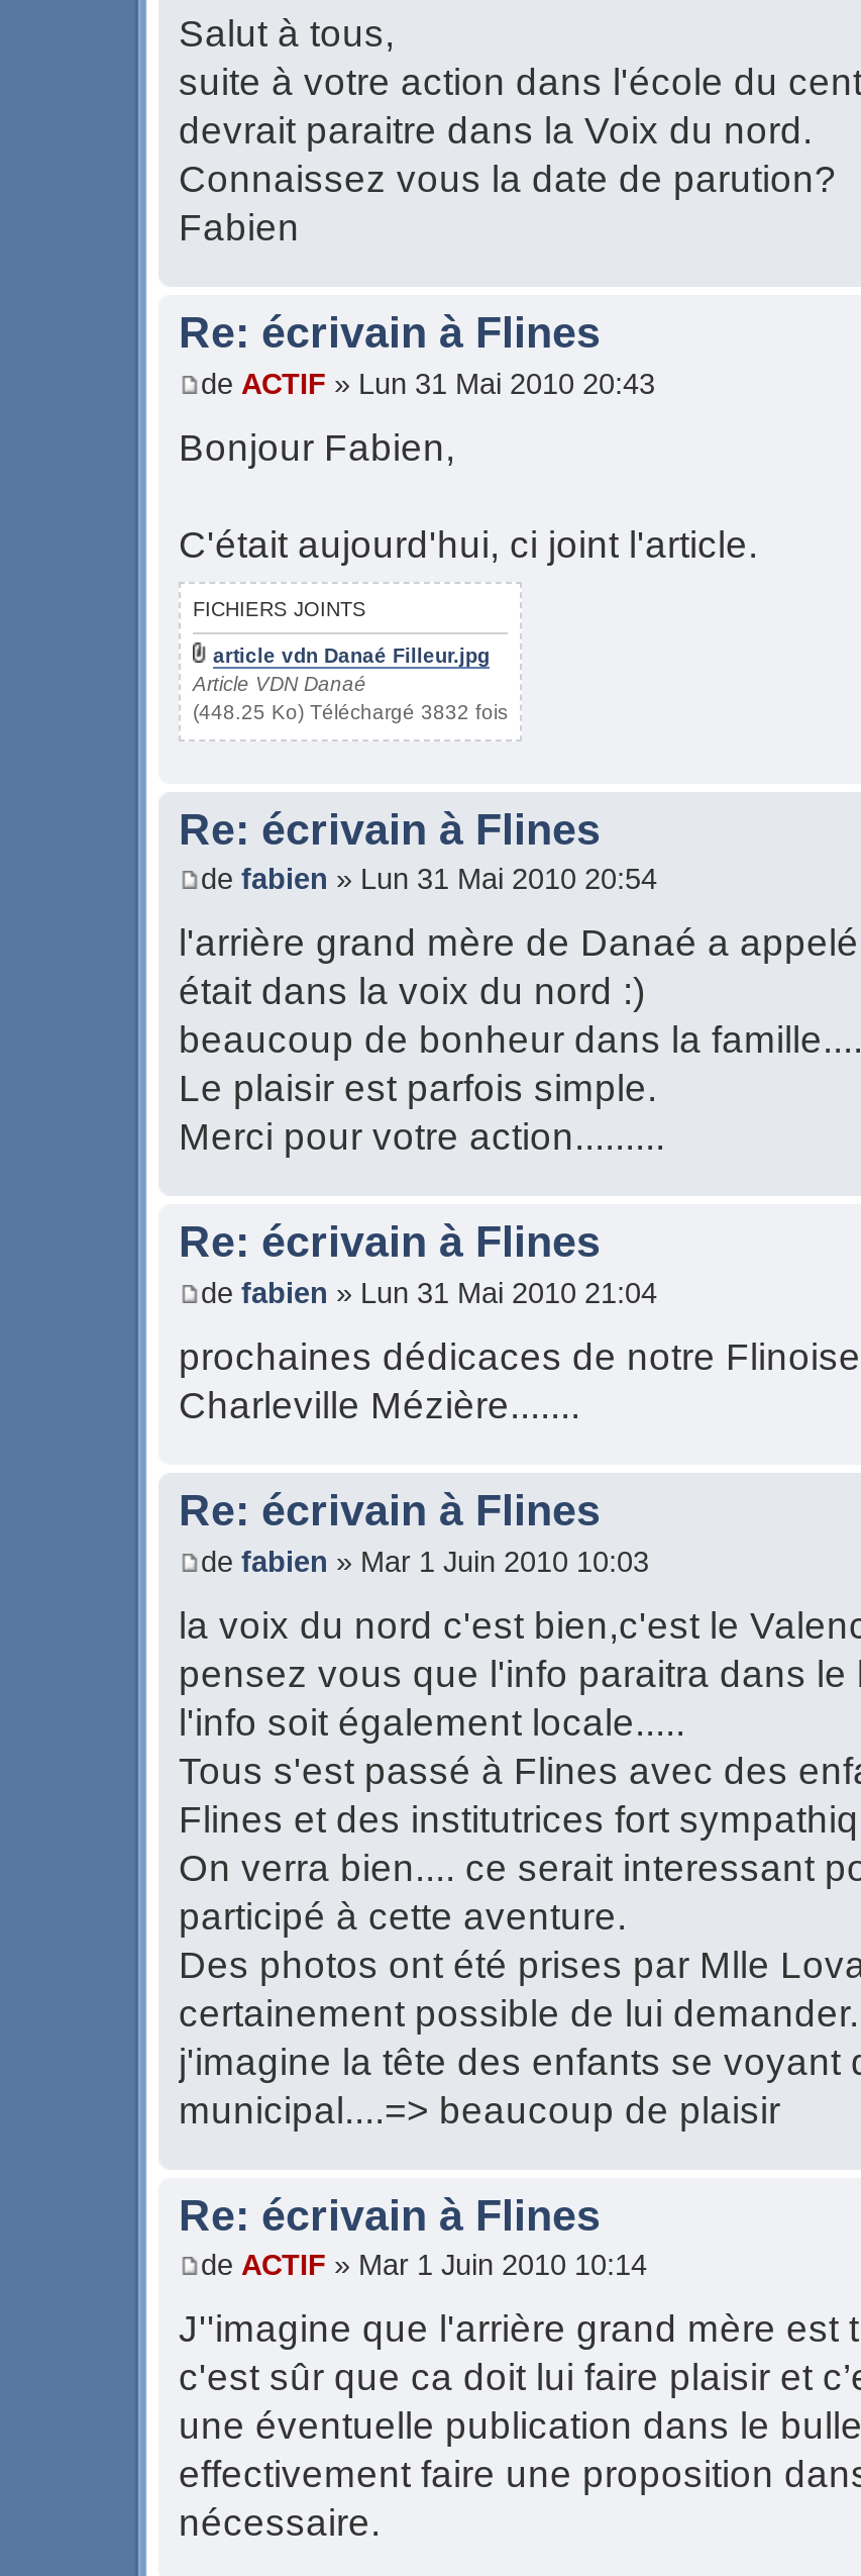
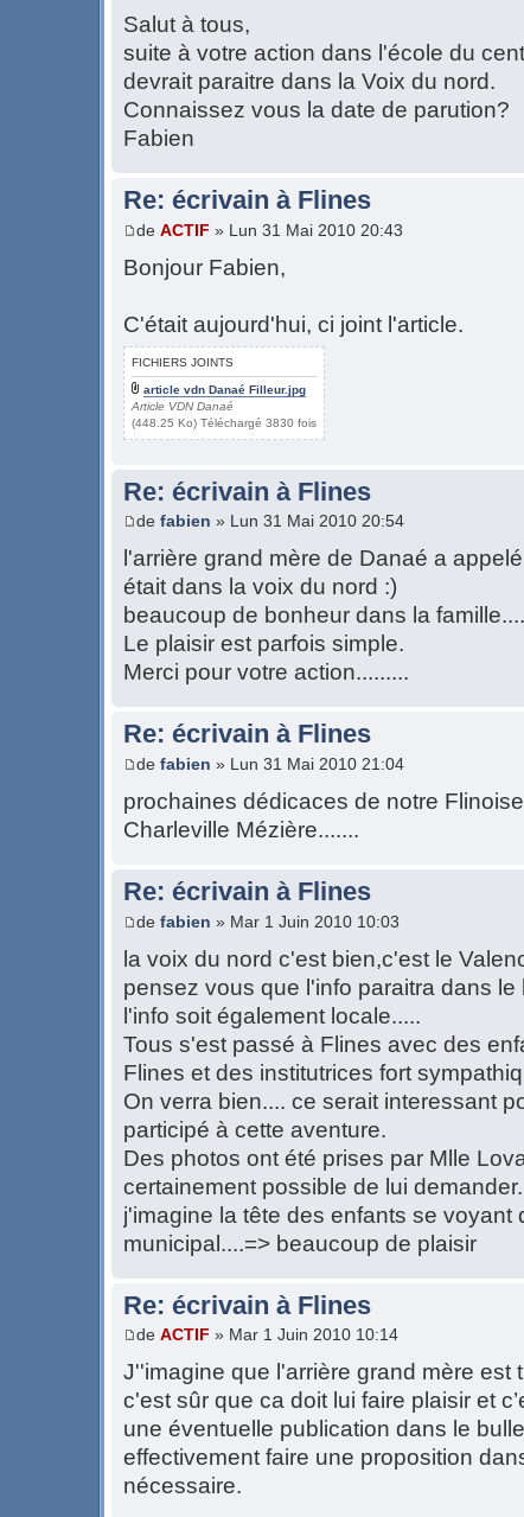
[193,700,508,722] (448.25 Ko) Téléchargé 3832 fois -> [132,416,317,429] (448.25 Ko) Téléchargé 3830 fois

